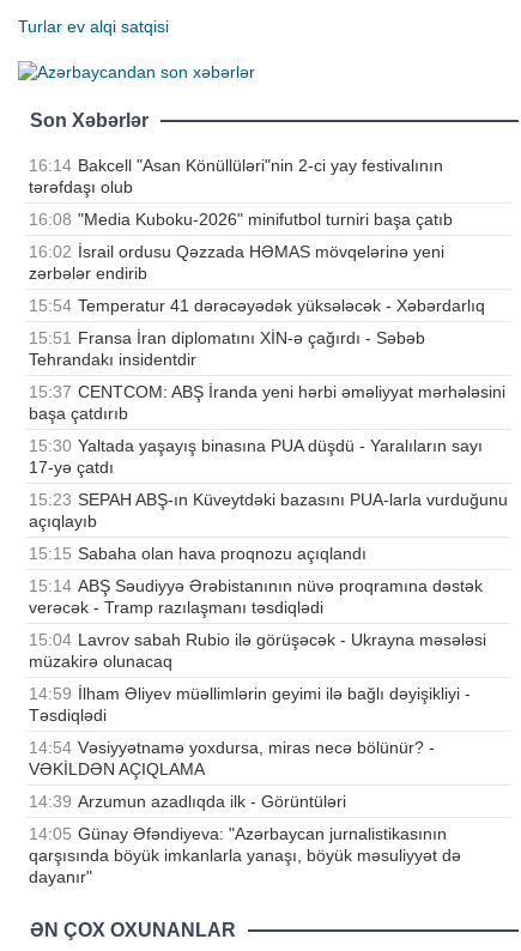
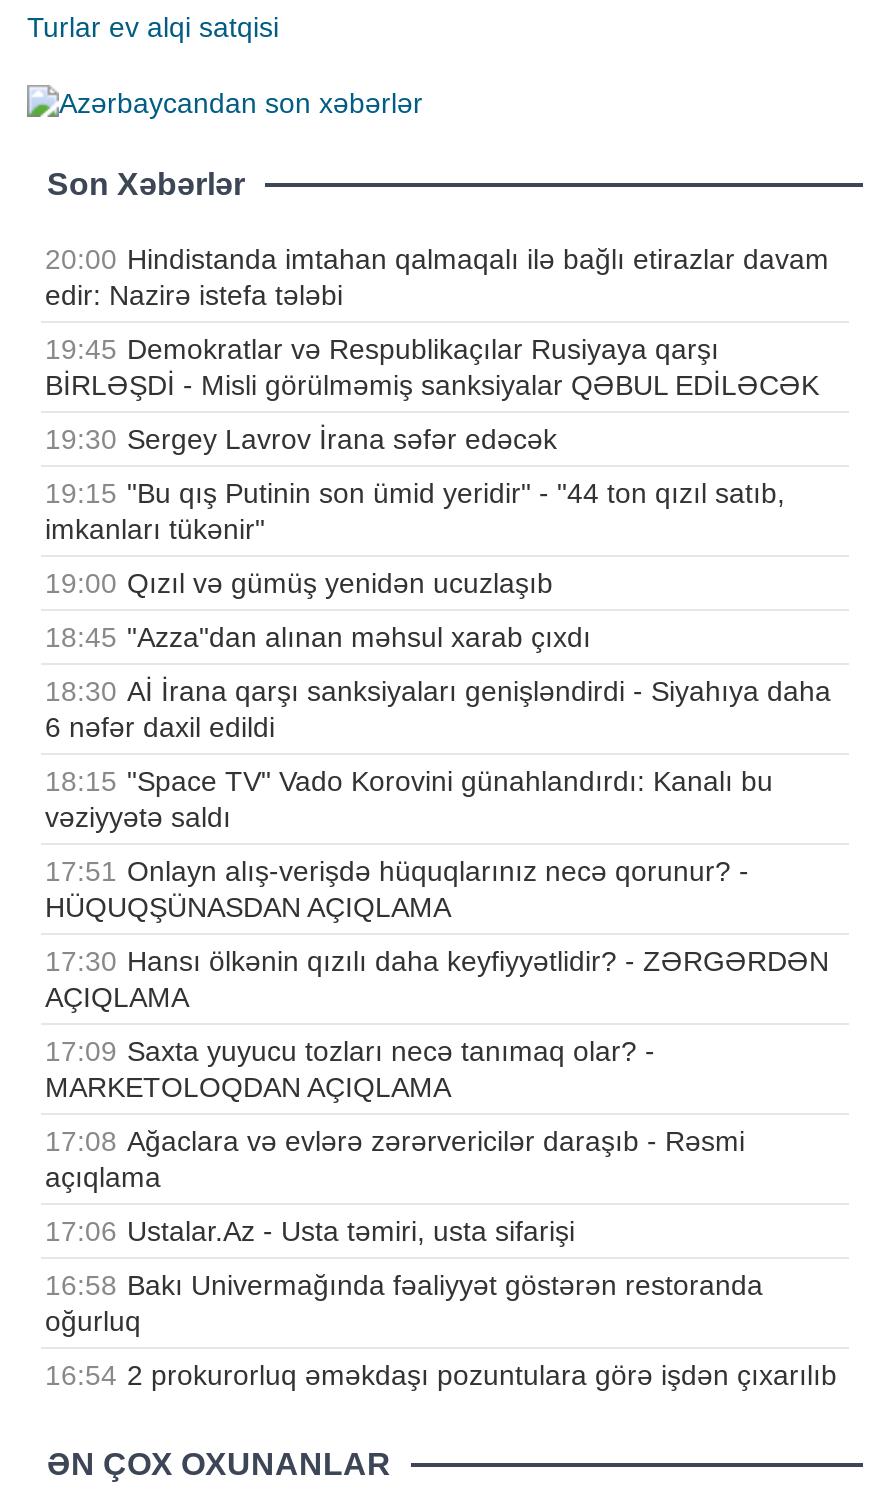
[29,155,443,196] 16:14 Bakcell "Asan Könüllüləri"nin 2-ci yay festivalının | tərəfdaşı olub -> [45,242,829,310] 20:00 Hindistanda imtahan qalmaqalı ilə bağlı etirazlar davam | edir: Nazirə istefa tələbi
[29,209,453,228] 16:08 "Media Kuboku-2026" minifutbol turniri başa çatıb -> [45,332,819,400] 19:45 Demokratlar və Respublikaçılar Rusiyaya qarşı | BİRLƏŞDİ - Misli görülməmiş sanksiyalar QƏBUL EDİLƏCƏK
[29,241,444,282] 16:02 İsrail ordusu Qəzzada HƏMAS mövqelərinə yeni | zərbələr endirib -> [45,422,557,454] 19:30 Sergey Lavrov İrana səfər edəcək
[29,295,485,314] 15:54 Temperatur 41 dərəcəyədək yüksələcək - Xəbərdarlıq -> [45,476,785,544] 19:15 "Bu qış Putinin son ümid yeridir" - "44 ton qızıl satıb, | imkanları tükənir"
[29,328,425,368] 15:51 Fransa İran diplomatını XİN-ə çağırdı - Səbəb | Tehrandakı insidentdir -> [45,566,553,598] 19:00 Qızıl və gümüş yenidən ucuzlaşıb
[29,381,505,422] 15:37 CENTCOM: ABŞ İranda yeni hərbi əməliyyat mərhələsini | başa çatdırıb -> [45,620,591,652] 18:45 "Azza"dan alınan məhsul xarab çıxdı
[29,435,483,476] 15:30 Yaltada yaşayış binasına PUA düşdü - Yaralıların sayı | 17-yə çatdı -> [45,674,831,742] 18:30 Aİ İrana qarşı sanksiyaları genişləndirdi - Siyahıya daha | 6 nəfər daxil edildi
[29,489,508,530] 15:23 SEPAH ABŞ-ın Küveytdəki bazasını PUA-larla vurduğunu | açıqlayıb -> [45,764,773,832] 18:15 "Space TV" Vado Korovini günahlandırdı: Kanalı bu | vəziyyətə saldı
[29,543,366,562] 15:15 Sabaha olan hava proqnozu açıqlandı -> [45,854,749,922] 17:51 Onlayn alış-verişdə hüquqlarınız necə qorunur? - | HÜQUQŞÜNASDAN AÇIQLAMA
[29,576,483,616] 15:14 ABŞ Səudiyyə Ərəbistanının nüvə proqramına dəstək | verəcək - Tramp razılaşmanı təsdiqlədi -> [45,944,829,1012] 17:30 Hansı ölkənin qızılı daha keyfiyyətlidir? - ZƏRGƏRDƏN | AÇIQLAMA
[29,629,486,670] 15:04 Lavrov sabah Rubio ilə görüşəcək - Ukrayna məsələsi | müzakirə olunacaq -> [45,1034,655,1102] 17:09 Saxta yuyucu tozları necə tanımaq olar? - | MARKETOLOQDAN AÇIQLAMA
[29,683,471,724] 14:59 İlham Əliyev müəllimlərin geyimi ilə bağlı dəyişikliyi - | Təsdiqlədi -> [45,1124,745,1192] 17:08 Ağaclara və evlərə zərərvericilər daraşıb - Rəsmi | açıqlama
[29,737,435,778] 14:54 Vəsiyyətnamə yoxdursa, miras necə bölünür? - | VƏKİLDƏN AÇIQLAMA -> [45,1214,575,1246] 17:06 Ustalar.Az - Usta təmiri, usta sifarişi
[29,791,346,810] 14:39 Arzumun azadlıqda ilk - Görüntüləri -> [45,1268,763,1336] 16:58 Bakı Univermağında fəaliyyət göstərən restoranda | oğurluq
[29,823,461,886] 14:05 Günay Əfəndiyeva: "Azərbaycan jurnalistikasının | qarşısında böyük imkanlarla yanaşı, böyük məsuliyyət də | dayanır" -> [45,1358,837,1390] 16:54 2 prokurorluq əməkdaşı pozuntulara görə işdən çıxarılıb

